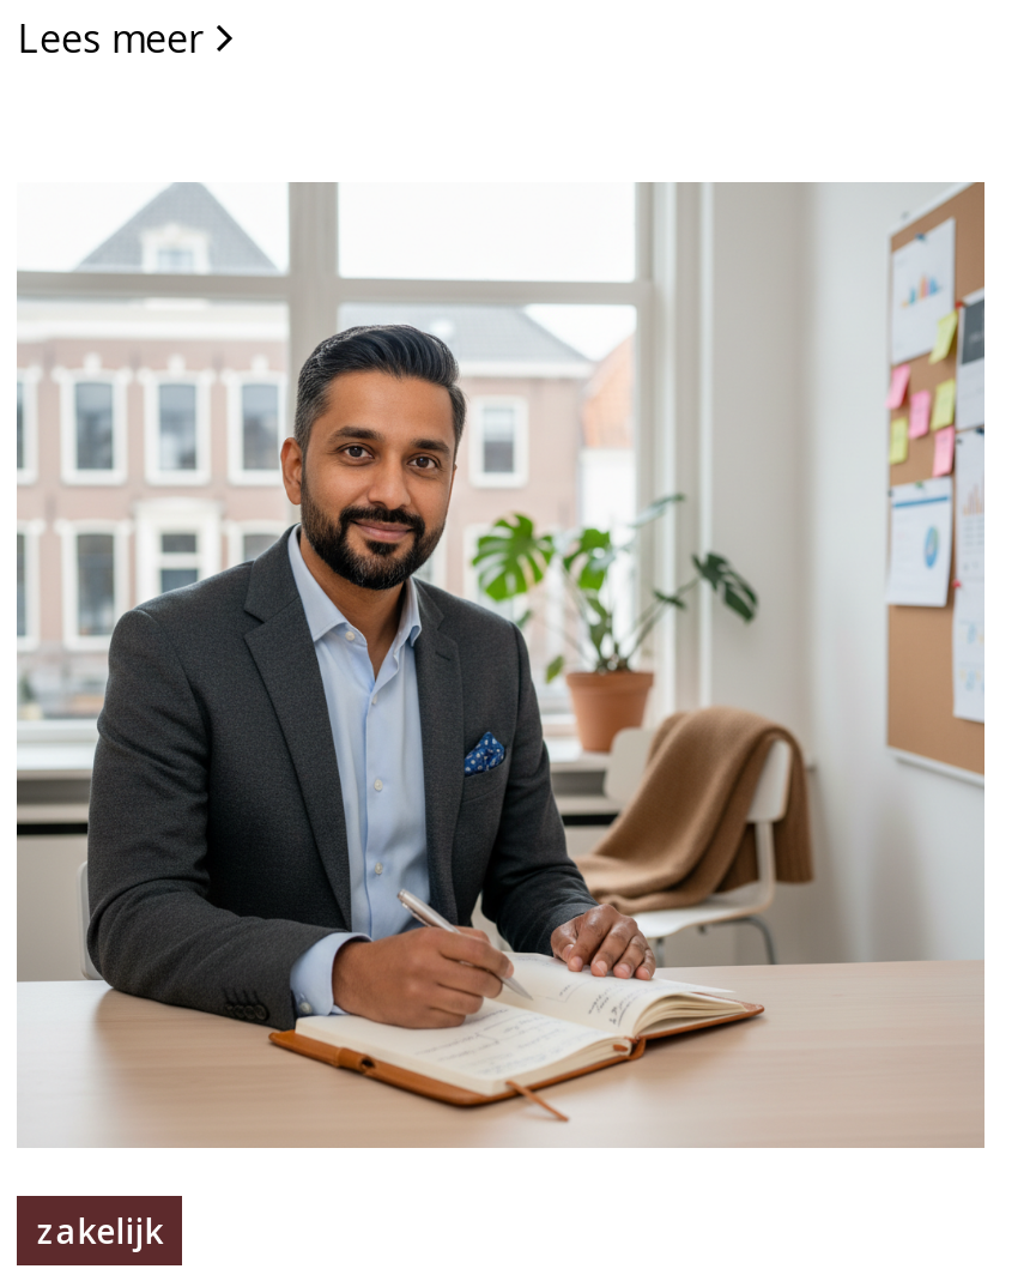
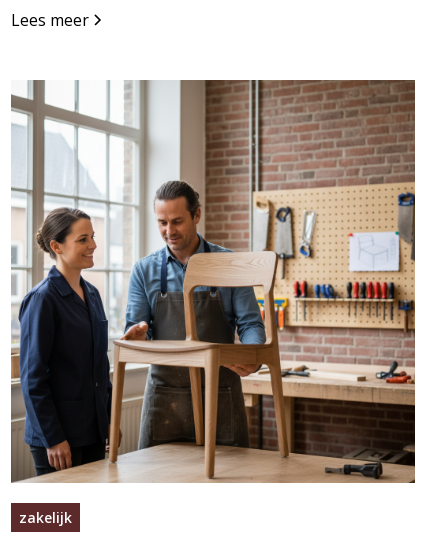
[17,182,984,1148] [image] -> [10,79,416,483] [image]

